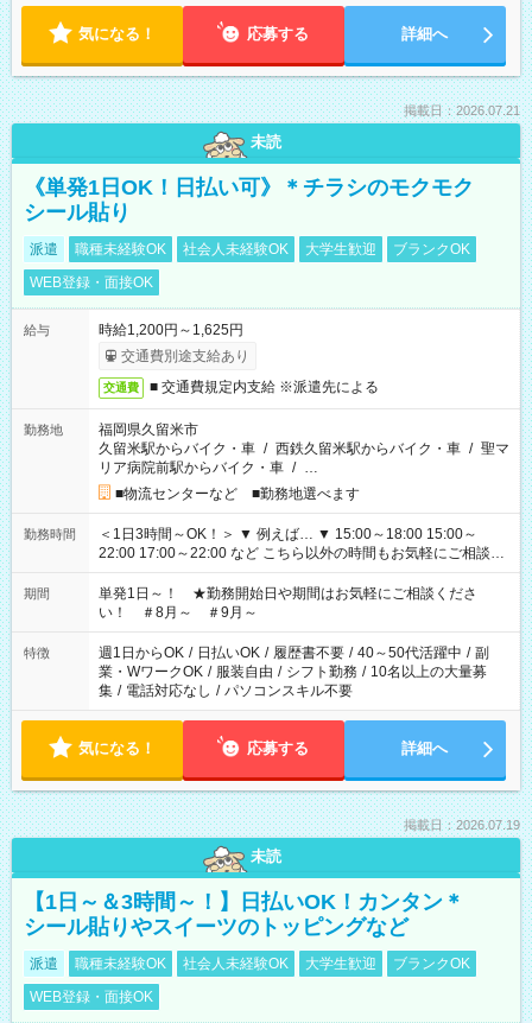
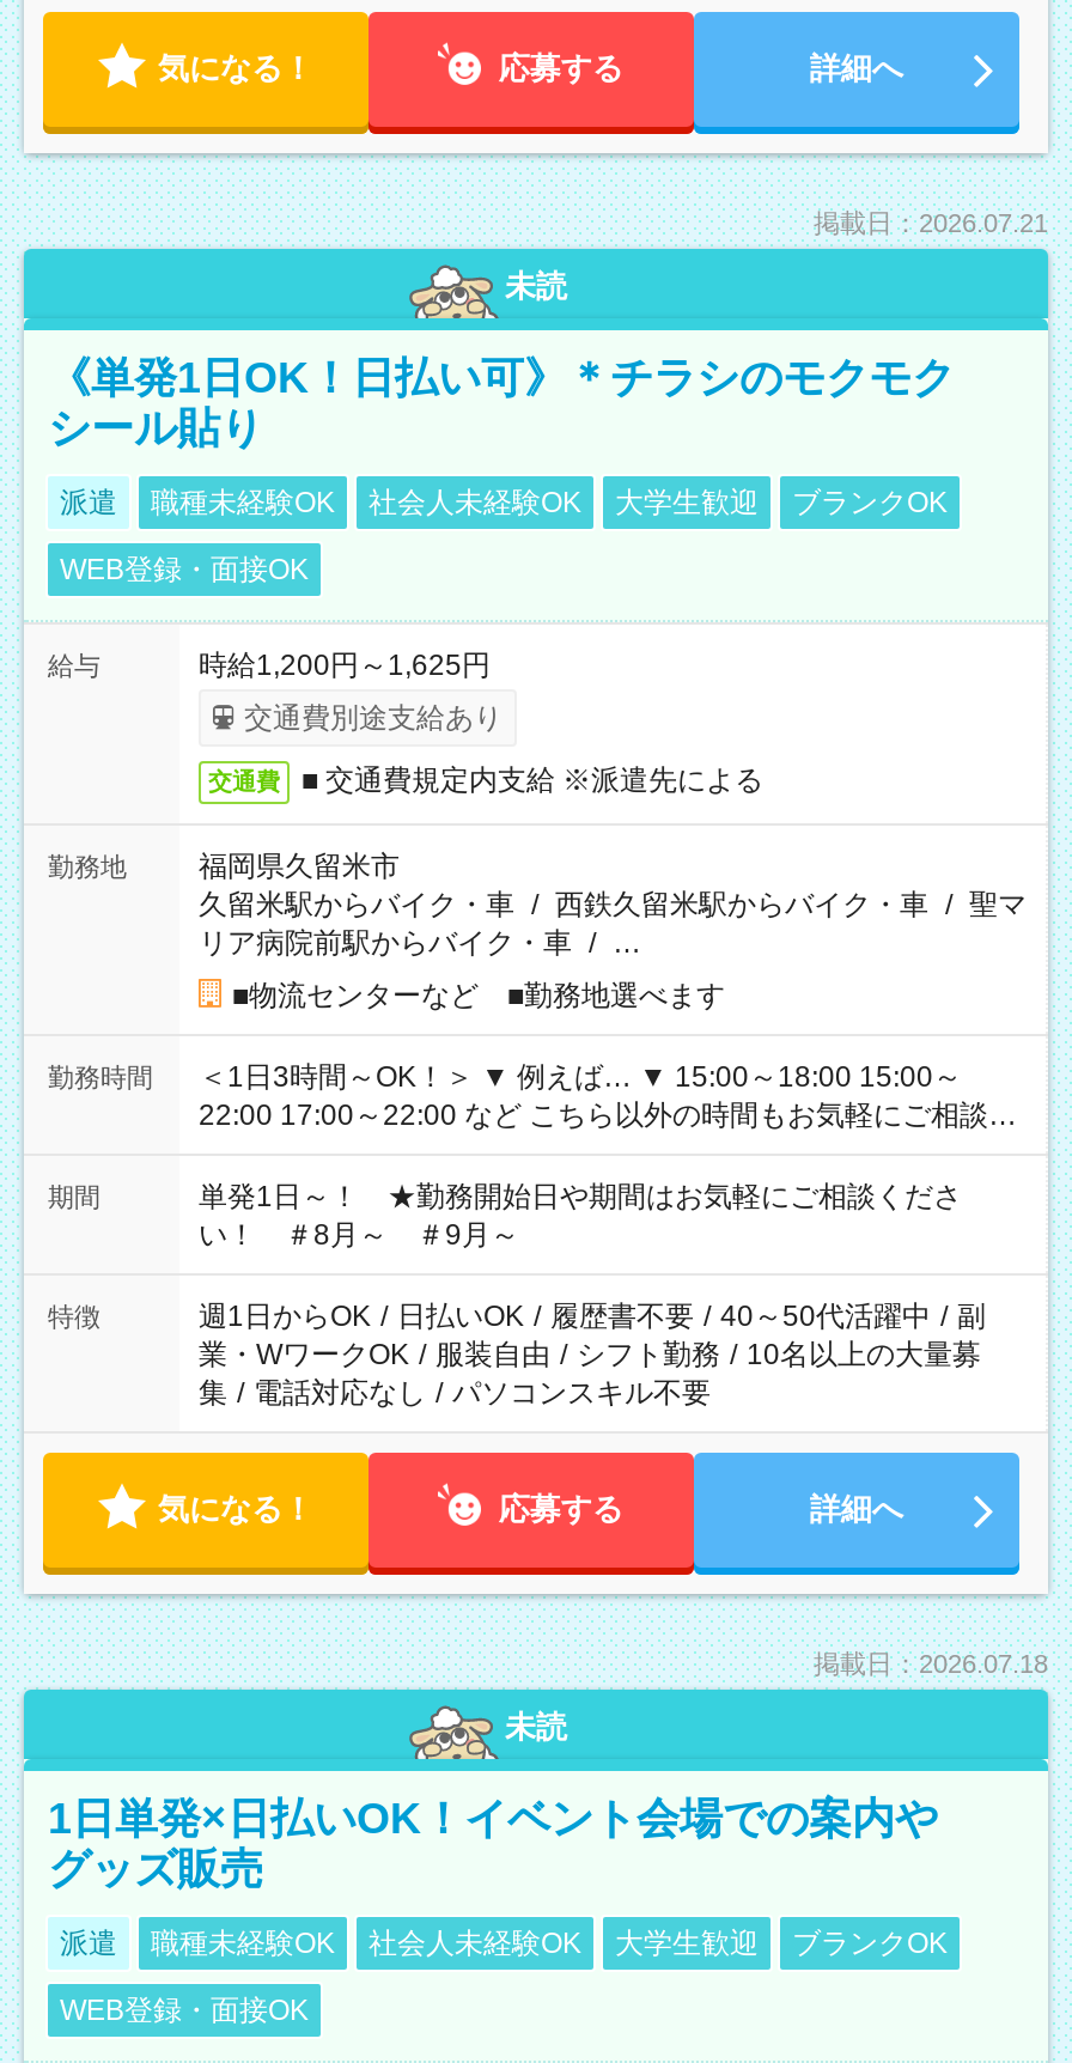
[404,818,520,832] 掲載日：2026.07.19 -> [814,1649,1048,1678] 掲載日：2026.07.18
[24,890,464,939] 【1日～＆3時間～！】日払いOK！カンタン＊ | シール貼りやスイーツのトッピングなど -> [48,1795,938,1893] 1日単発×日払いOK！イベント会場での案内や | グッズ販売

